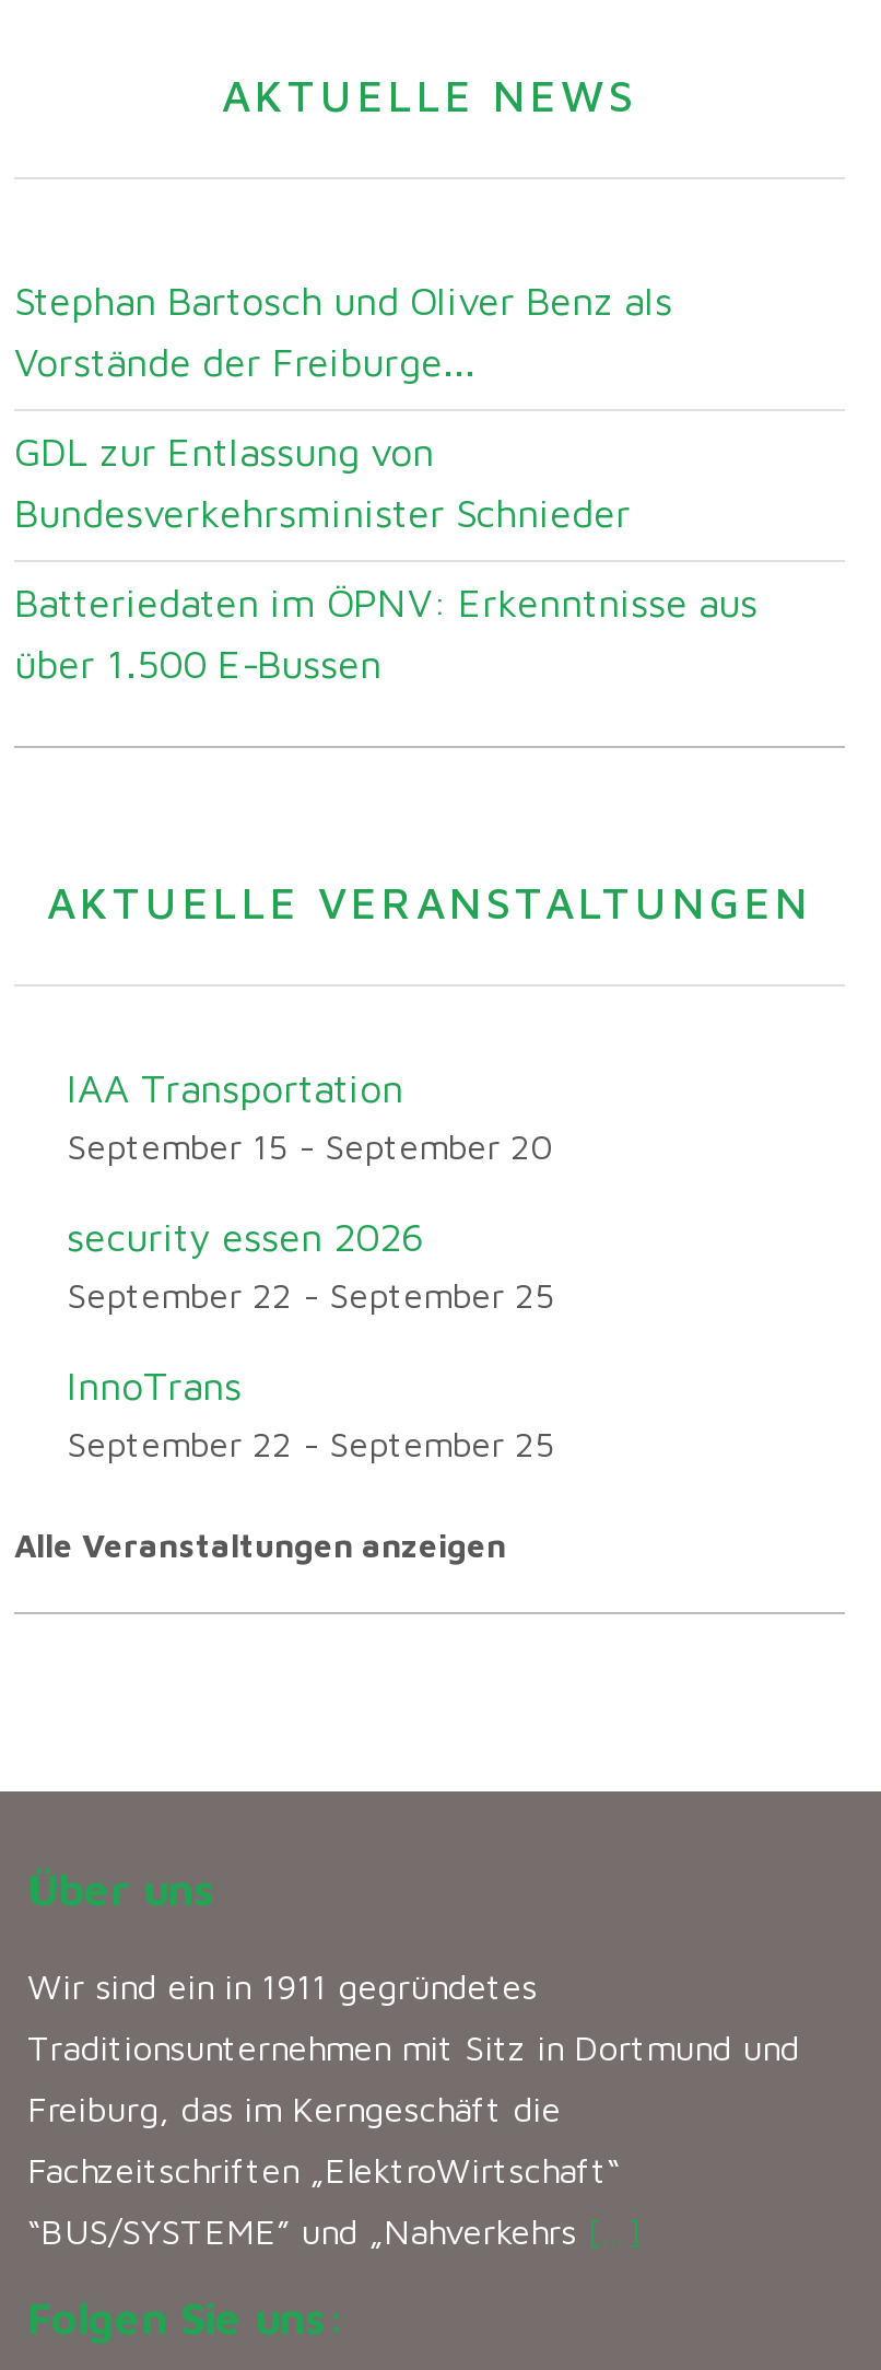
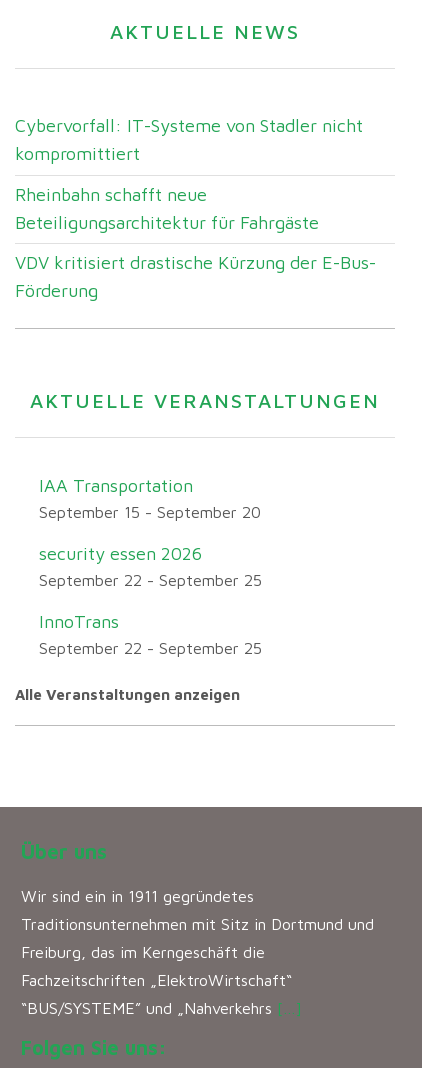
[14,278,672,385] Stephan Bartosch und Oliver Benz als | Vorstände der Freiburge... -> [15,115,363,164] Cybervorfall: IT-Systeme von Stadler nicht | kompromittiert
[14,429,631,536] GDL zur Entlassung von | Bundesverkehrsminister Schnieder -> [15,183,319,232] Rheinbahn schafft neue | Beteiligungsarchitektur für Fahrgäste
[14,579,757,686] Batteriedaten im ÖPNV: Erkenntnisse aus | über 1.500 E-Bussen -> [15,252,376,301] VDV kritisiert drastische Kürzung der E-Bus- | Förderung

